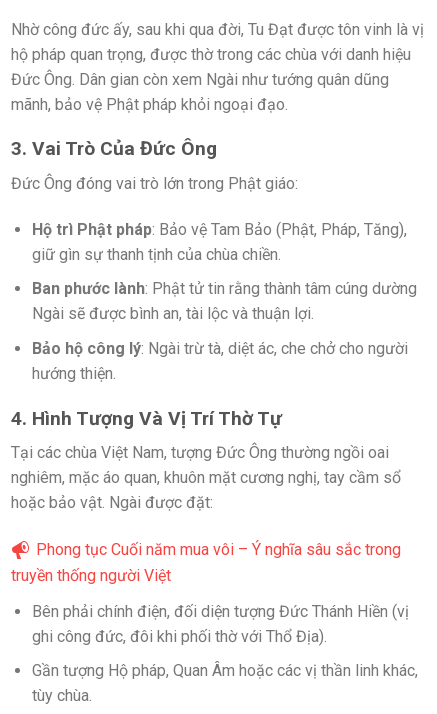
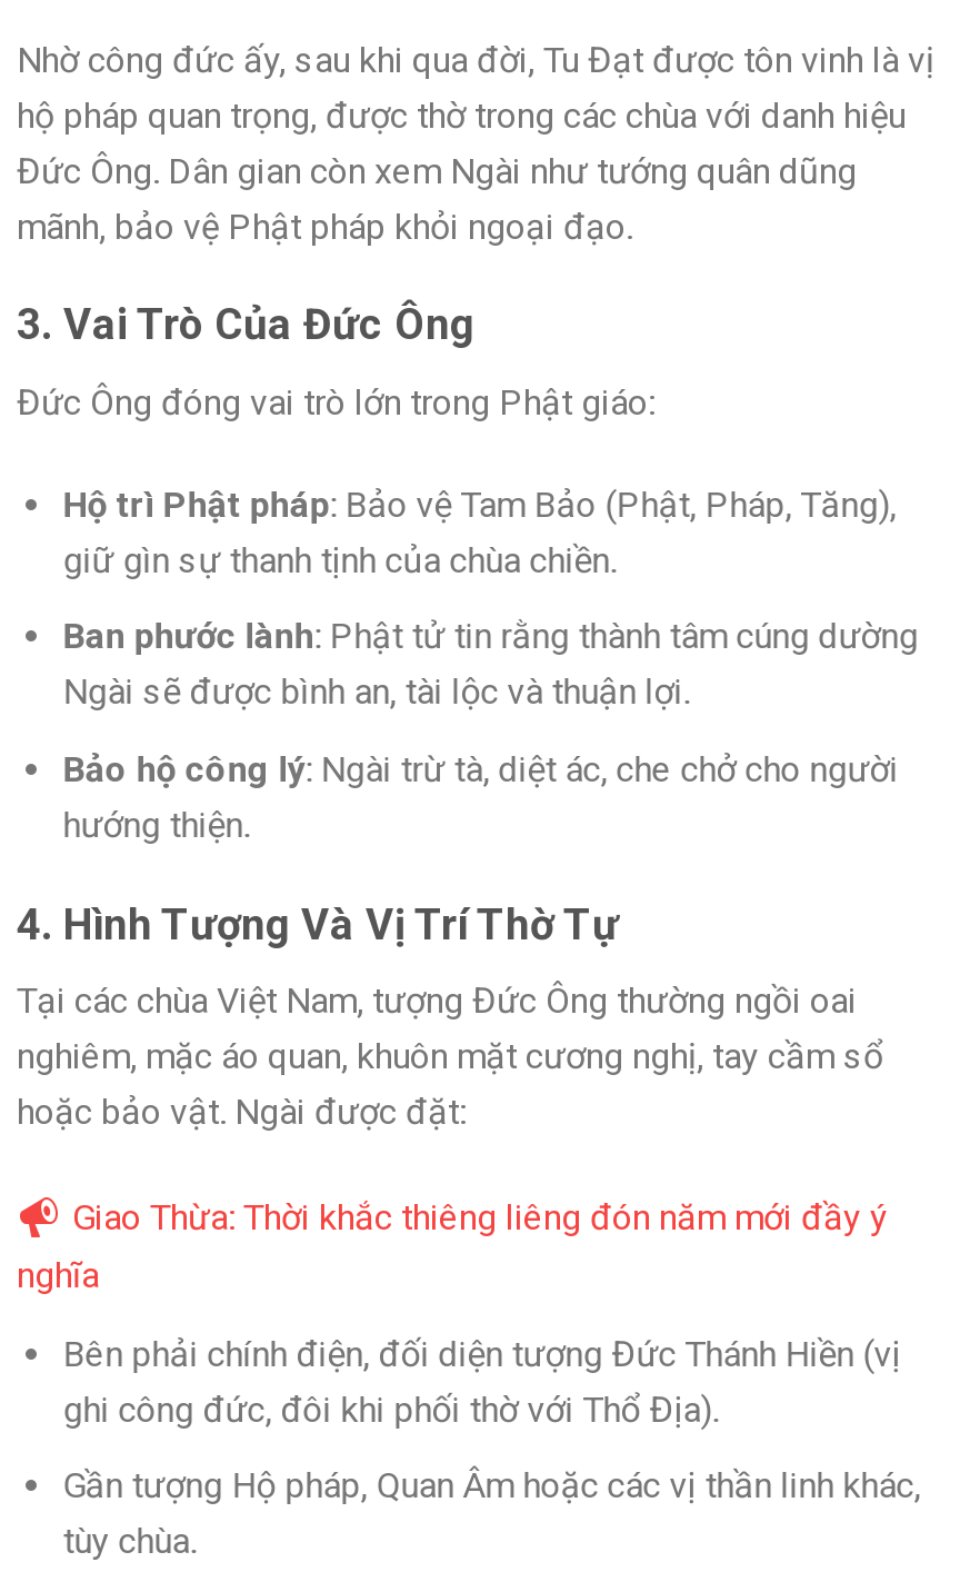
[11,540,401,586] Phong tục Cuối năm mua vôi – Ý nghĩa sâu sắc trong | truyền thống người Việt -> [17,1196,888,1297] Giao Thừa: Thời khắc thiêng liêng đón năm mới đầy ý | nghĩa

